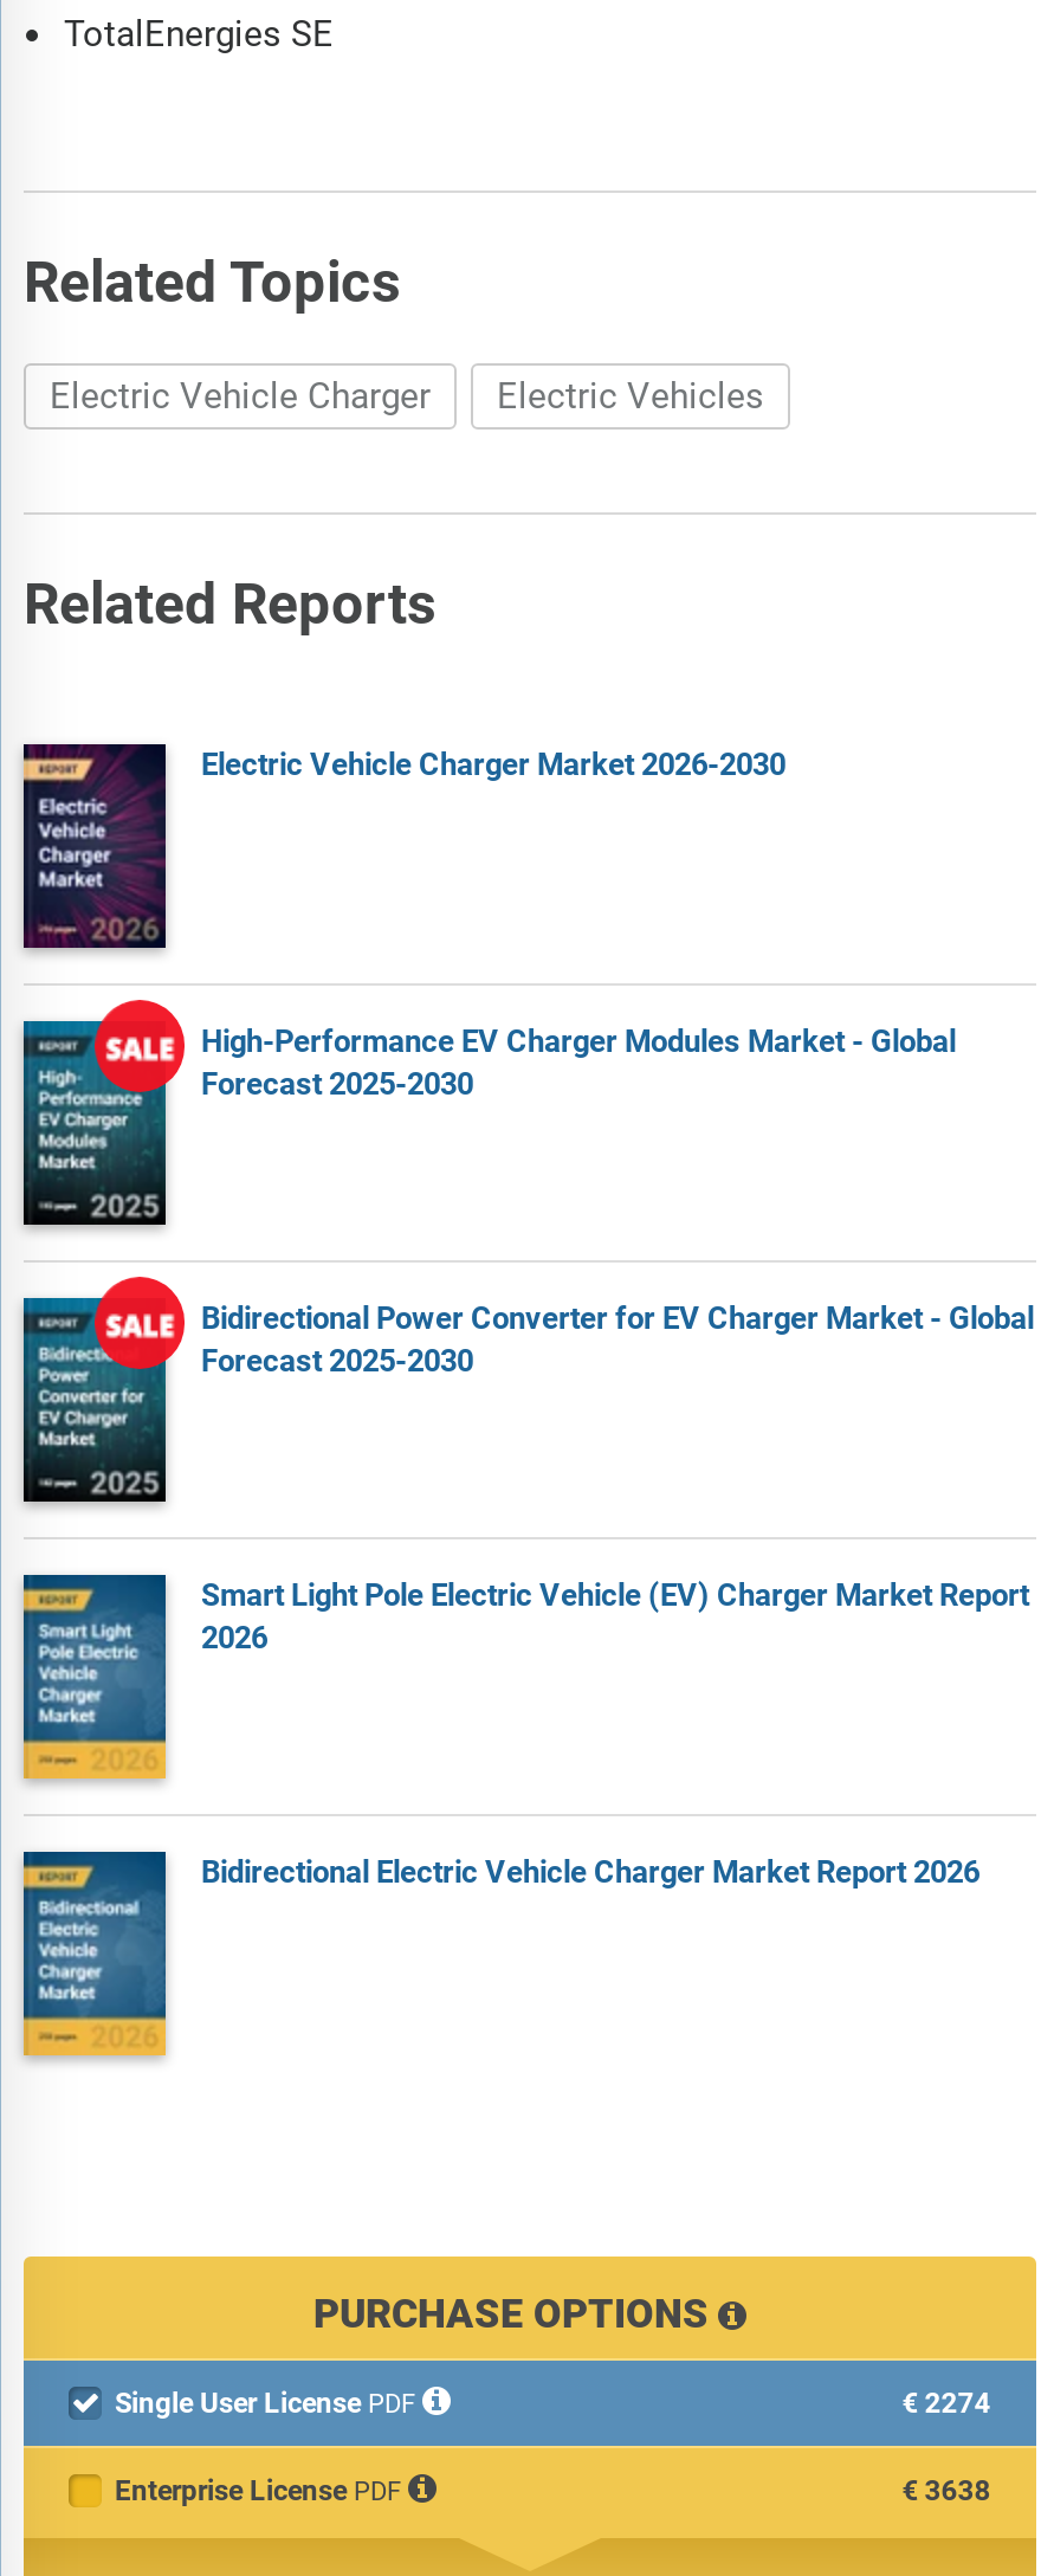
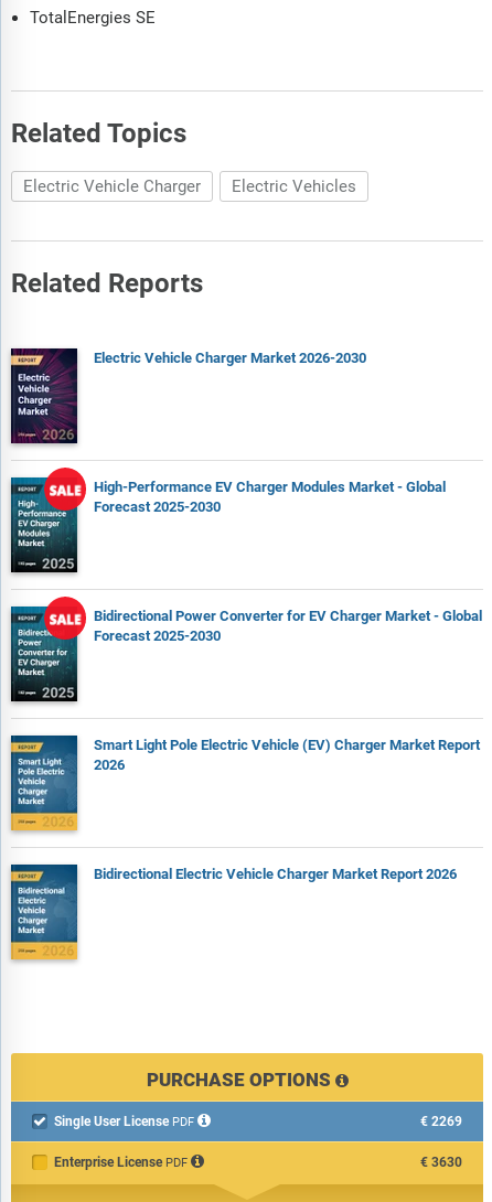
[925,2386,991,2419] €2274 -> [431,1113,462,1129] €2269
[925,2474,991,2507] €3638 -> [431,1154,462,1170] €3630

